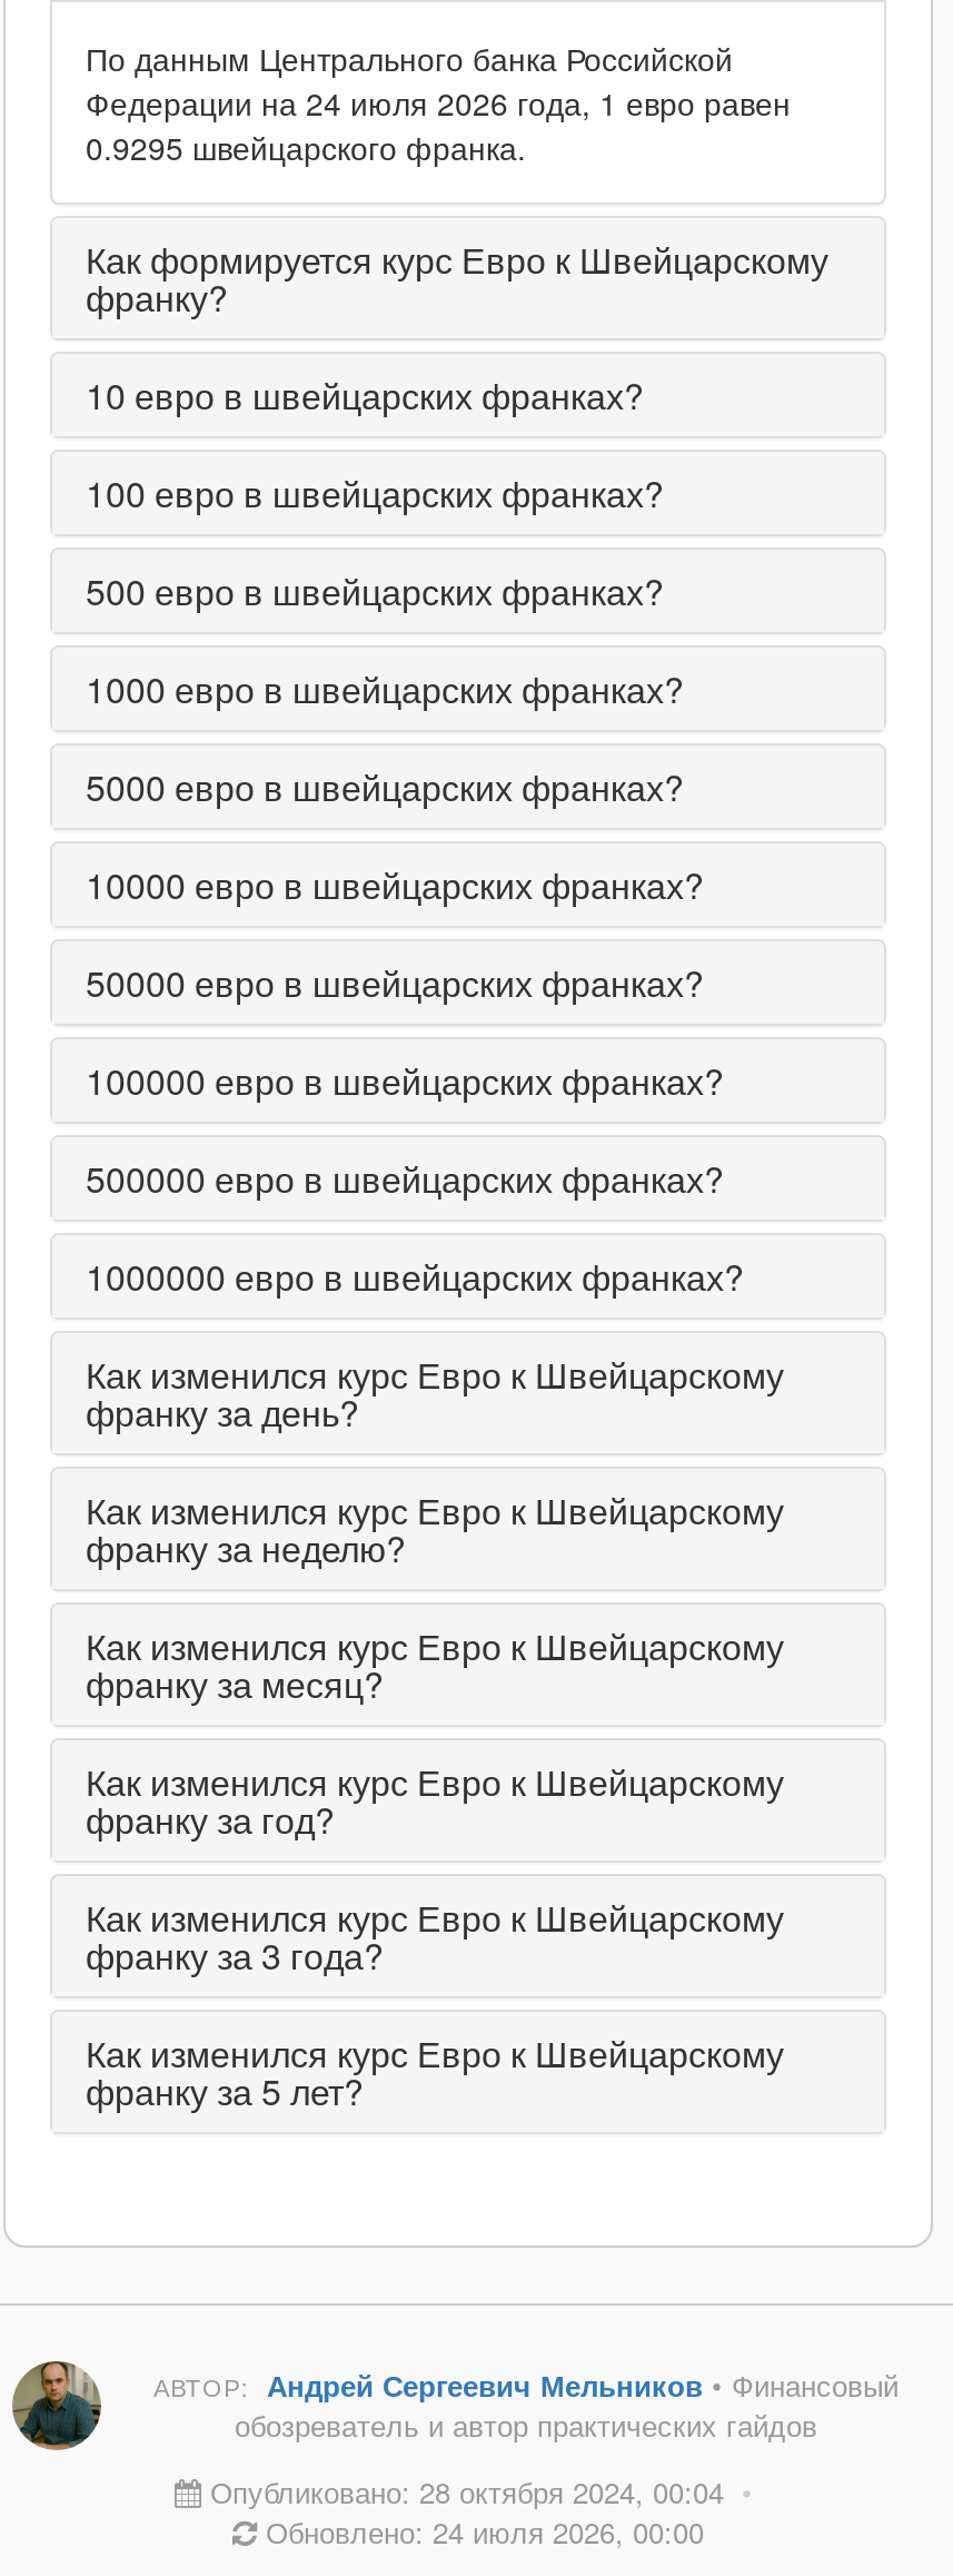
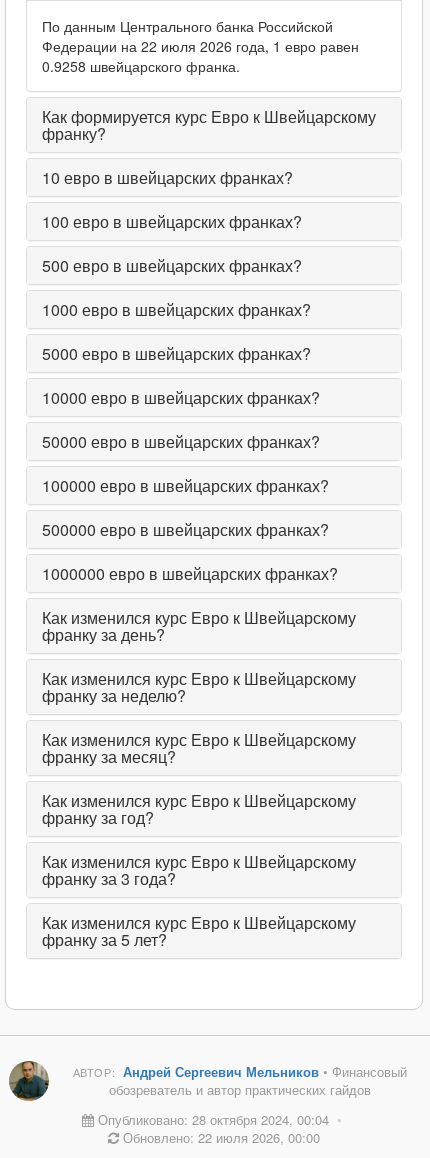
[86,80,791,124] Федерации на 24 июля 2026 года, 1 евро равен -> [42,36,359,56] Федерации на 22 июля 2026 года, 1 евро равен
[86,124,526,169] 0.9295 швейцарского франка. -> [42,56,240,76] 0.9258 швейцарского франка.
[257,2510,704,2552] Обновлено: 24 июля 2026, 00:00 -> [119,1128,320,1147] Обновлено: 22 июля 2026, 00:00

